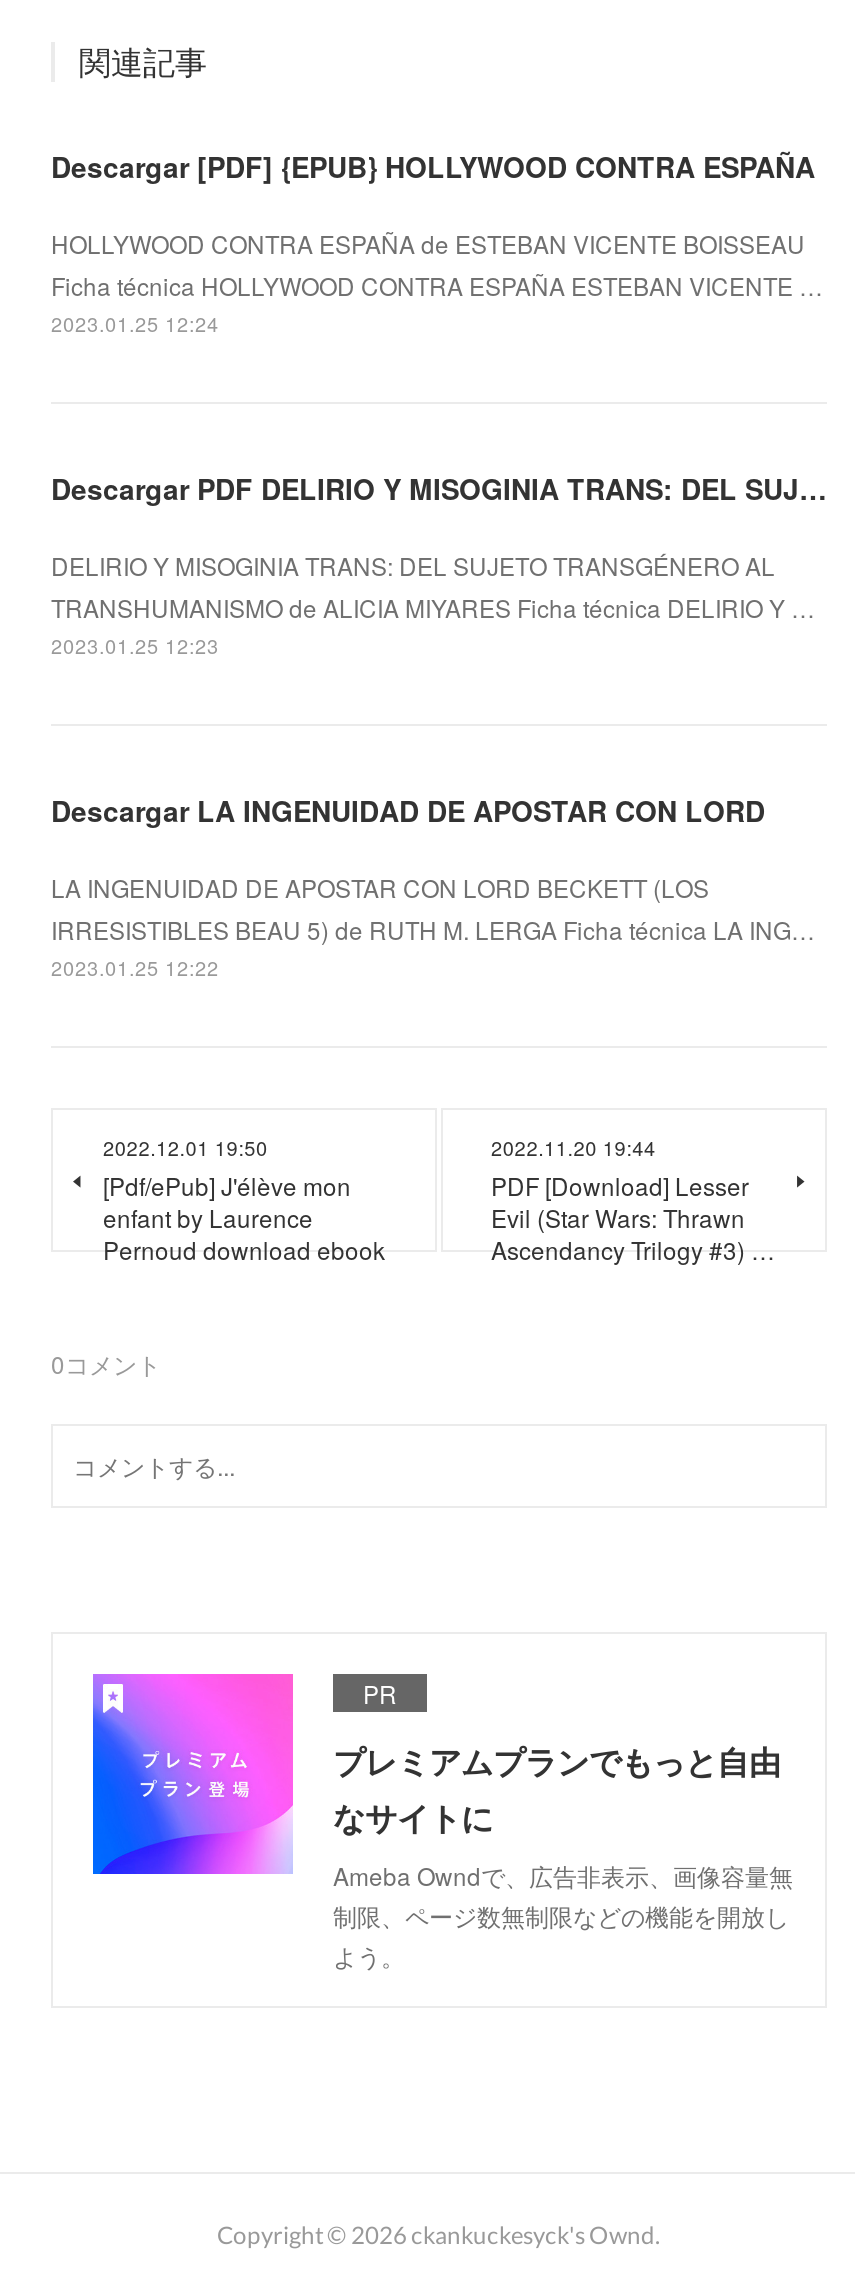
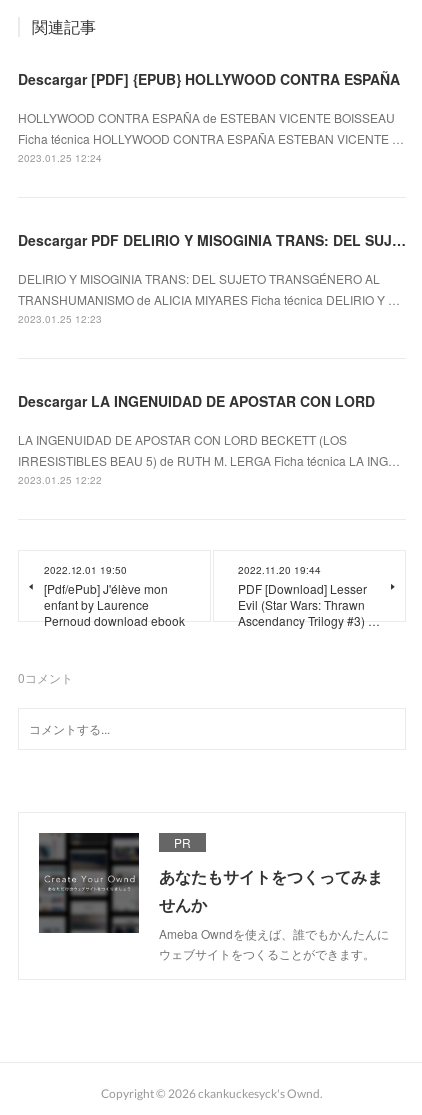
[91,1672,793,1972] [image] | プレミアムプランでもっと自由 | なサイトに | Ameba Owndで、広告非表示、画像容量無 | 制限、ページ数無制限などの機能を開放し | よう。 -> [38,832,389,962] [image] | あなたもサイトをつくってみま | せんか | Ameba Owndを使えば、誰でもかんたんに | ウェブサイトをつくることができます。

